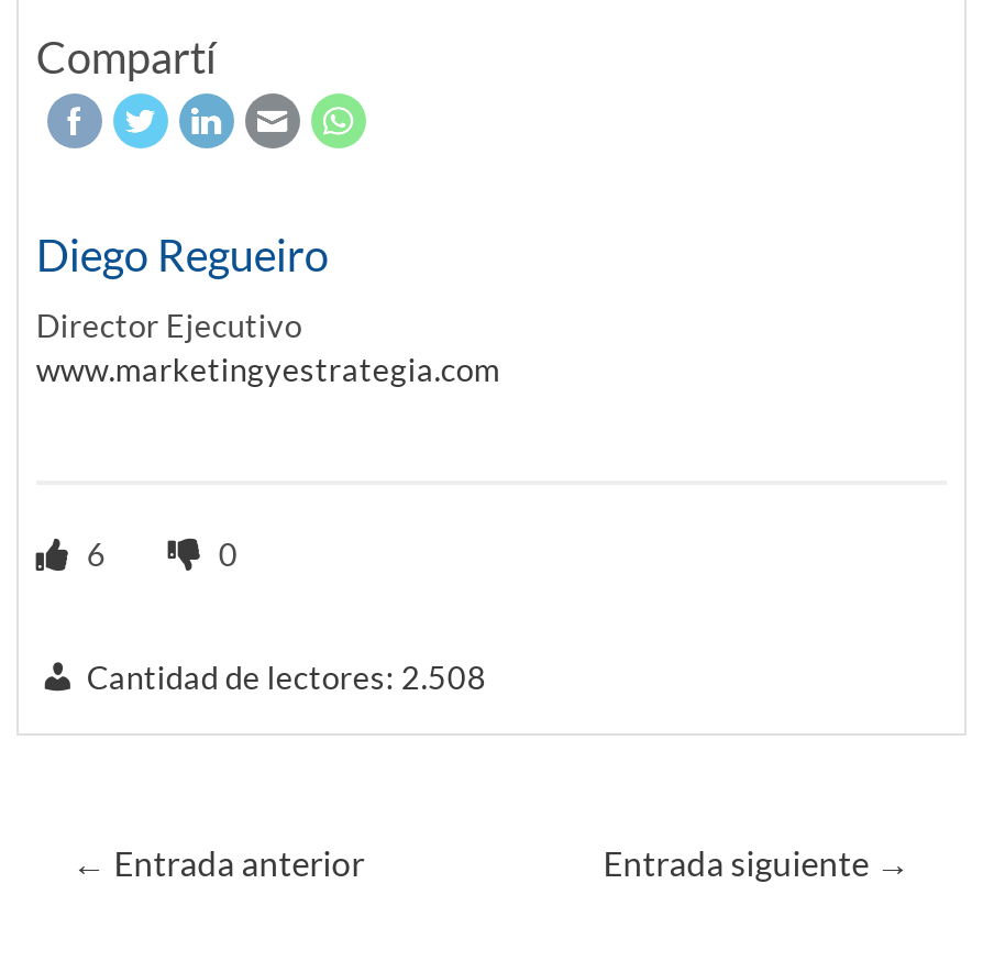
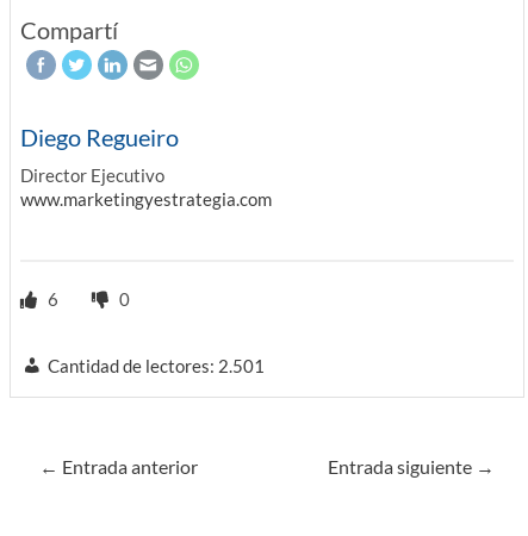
[87,658,487,695] Cantidad de lectores: 2.508 -> [48,356,264,376] Cantidad de lectores: 2.501

